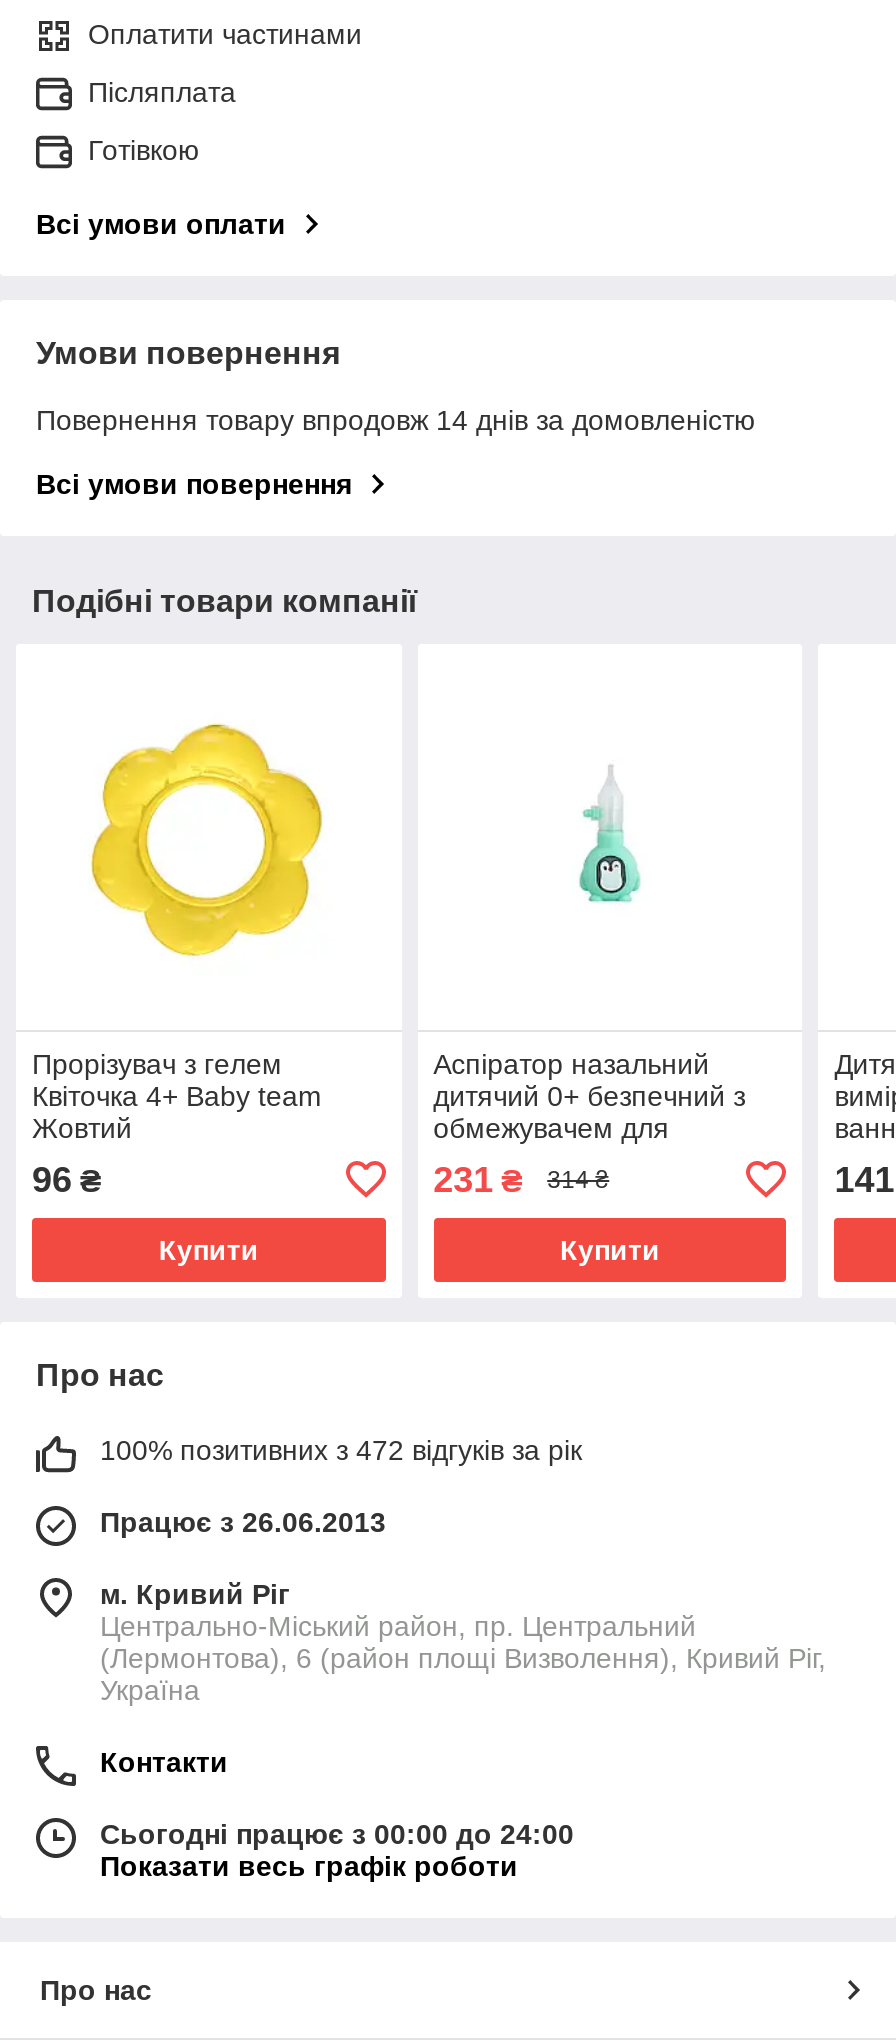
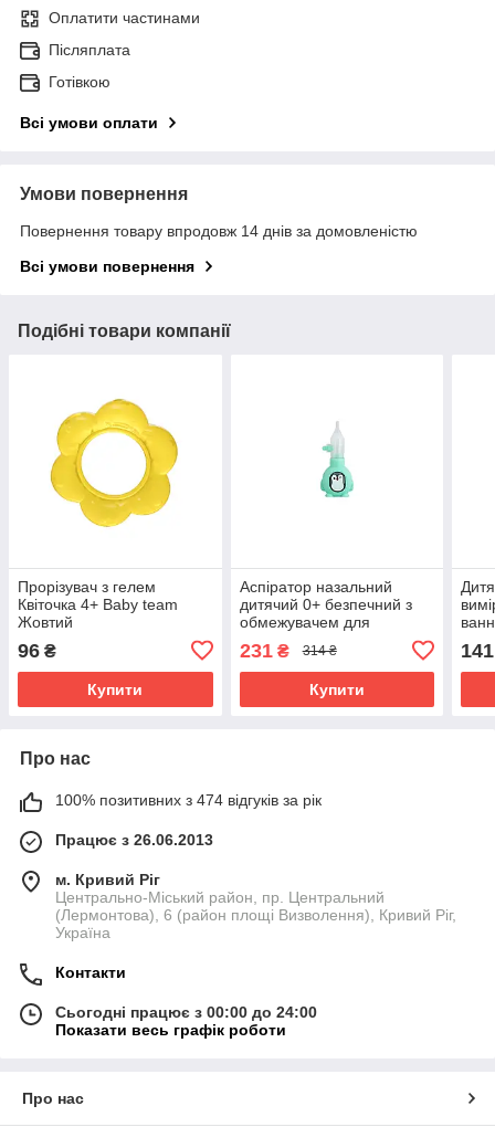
[100,1434,582,1466] 100% позитивних з 472 відгуків за рік -> [55,791,322,809] 100% позитивних з 474 відгуків за рік

